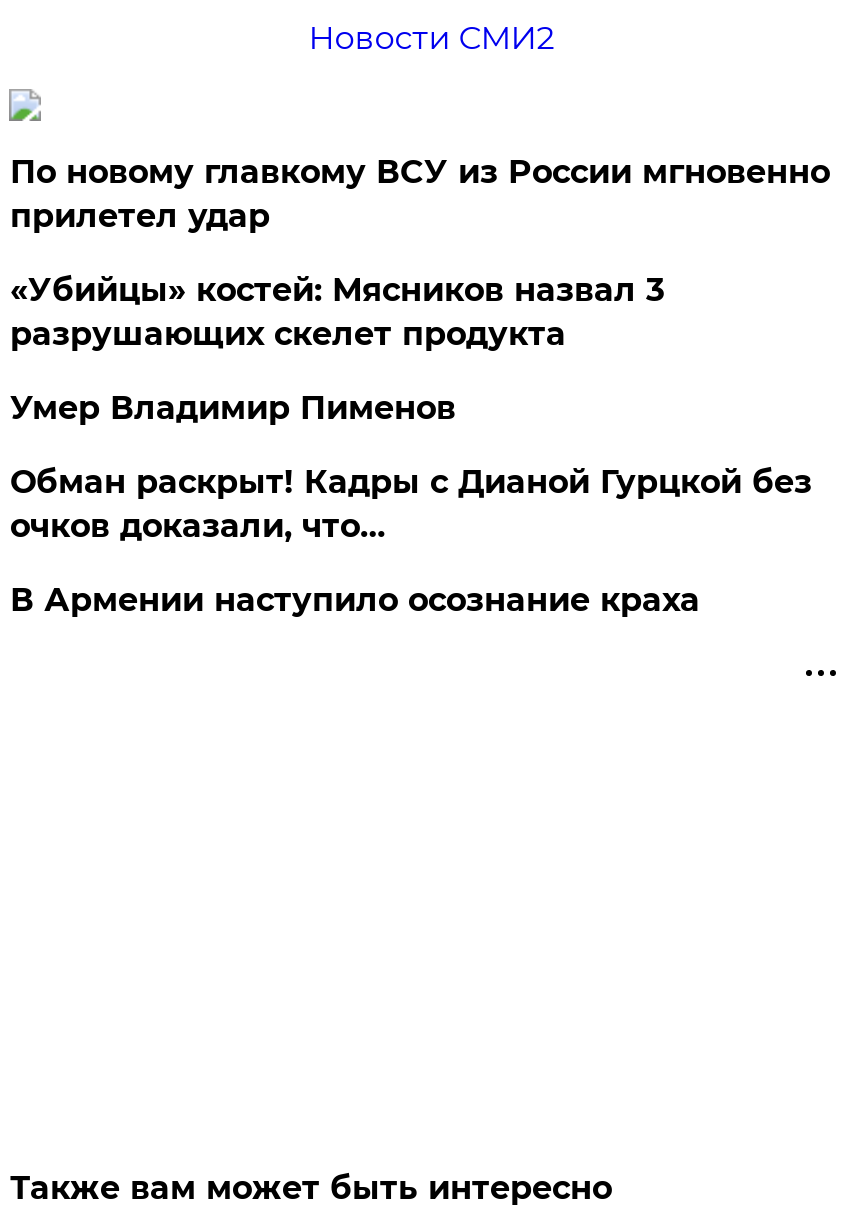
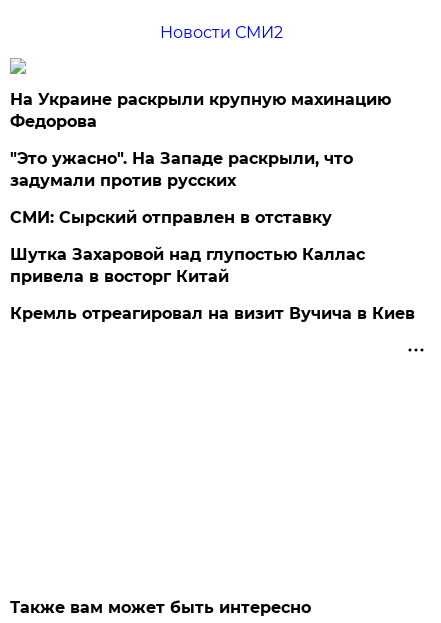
[10,153,830,235] По новому главкому ВСУ из России мгновенно | прилетел удар -> [10,90,391,131] На Украине раскрыли крупную махинацию | Федорова
[10,271,664,353] «Убийцы» костей: Мясников назвал 3 | разрушающих скелет продукта -> [10,149,353,190] "Это ужасно". На Западе раскрыли, что | задумали против русских
[10,389,456,427] Умер Владимир Пименов -> [10,208,332,227] СМИ: Сырский отправлен в отставку
[10,463,812,545] Обман раскрыт! Кадры с Дианой Гурцкой без | очков доказали, что… -> [10,245,365,286] Шутка Захаровой над глупостью Каллас | привела в восторг Китай
[10,581,700,619] В Армении наступило осознание краха -> [10,304,415,323] Кремль отреагировал на визит Вучича в Киев

